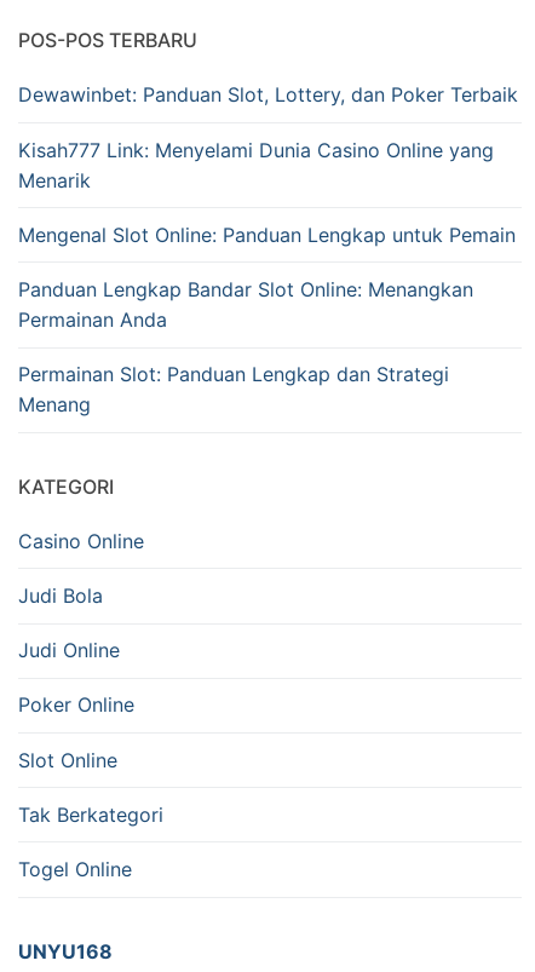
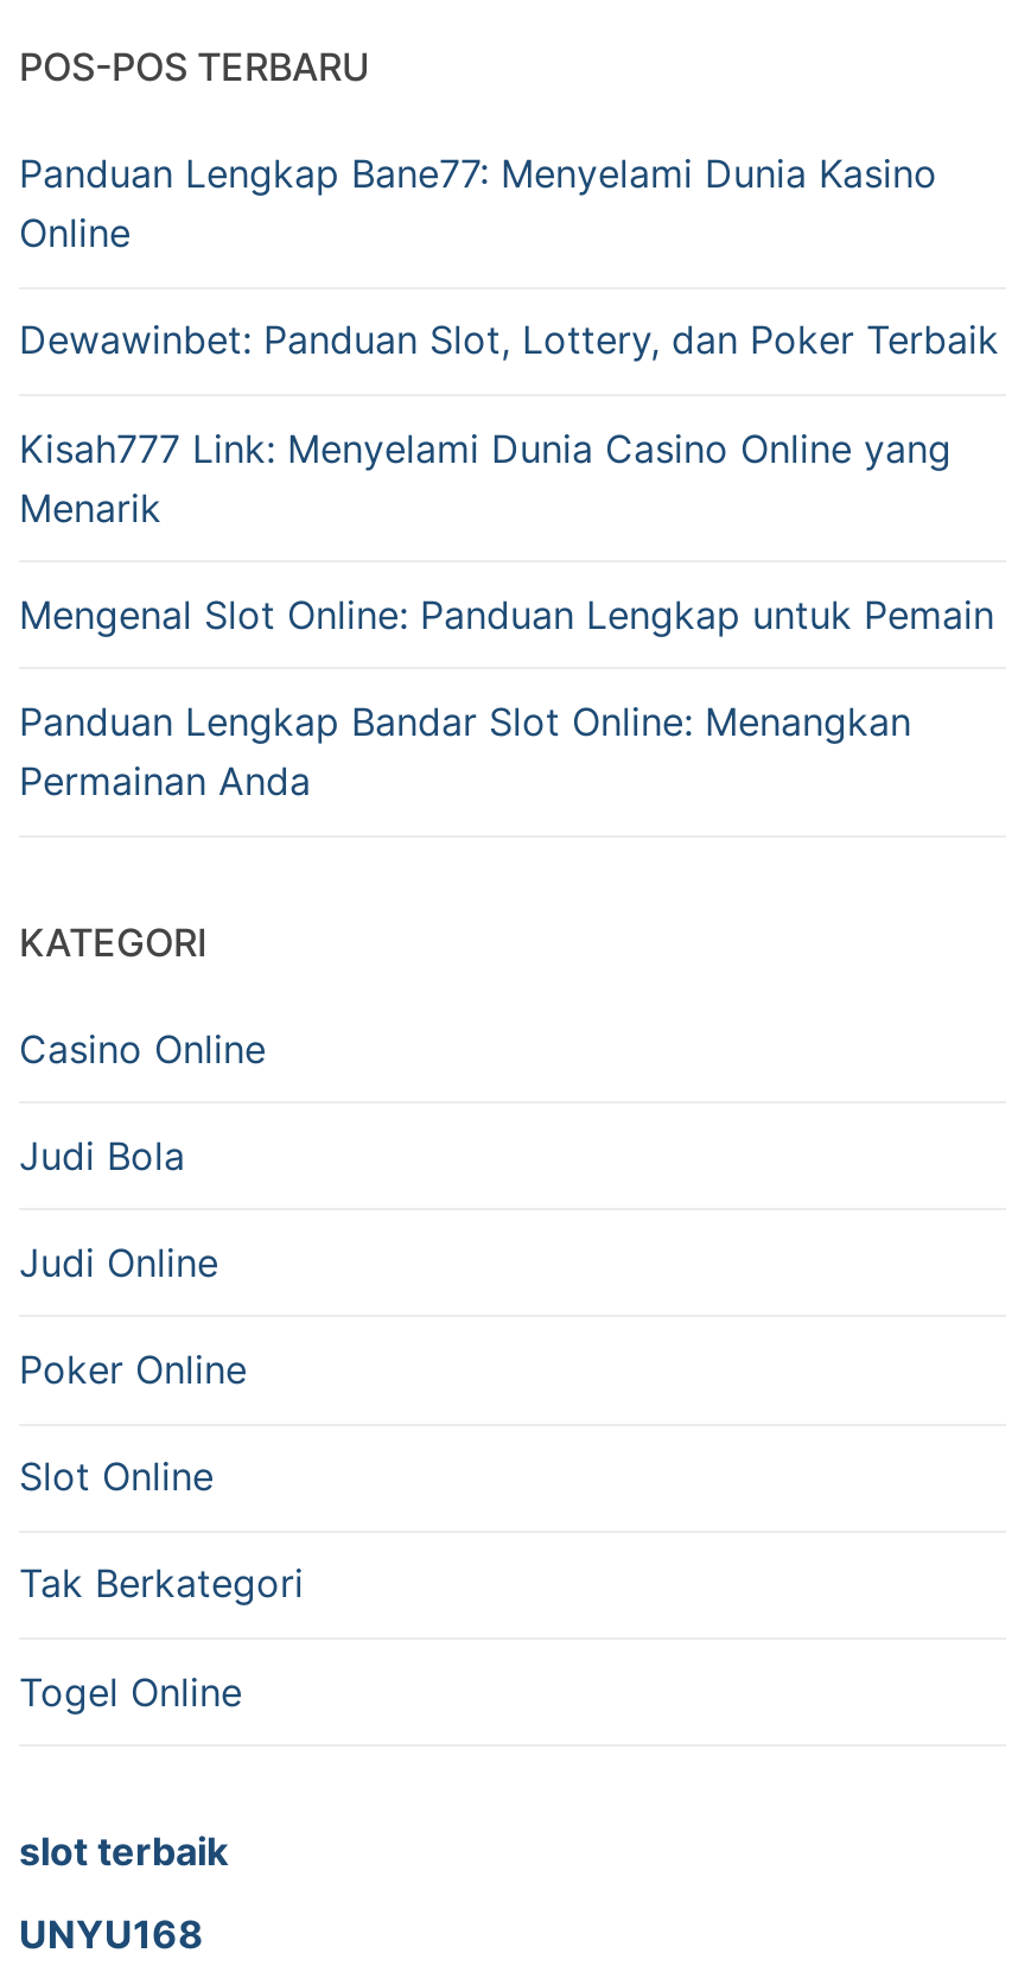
none -> [19,149,937,256] Panduan Lengkap Bane77: Menyelami Dunia Kasino | Online
moved [18,83,518,332] -> [19,316,999,804]: Dewawinbet: Panduan Slot, Lottery, dan Poker Terbaik | Kisah777 Link: Menyelami Dunia Casino Online yang | Menarik | Mengenal Slot Online: Panduan Lengkap untuk Pemain | Panduan Lengkap Bandar Slot Online: Menangkan | Permainan Anda
[18,362,449,417] Permainan Slot: Panduan Lengkap dan Strategi | Menang -> none
none -> [19,1827,228,1875] slot terbaik

